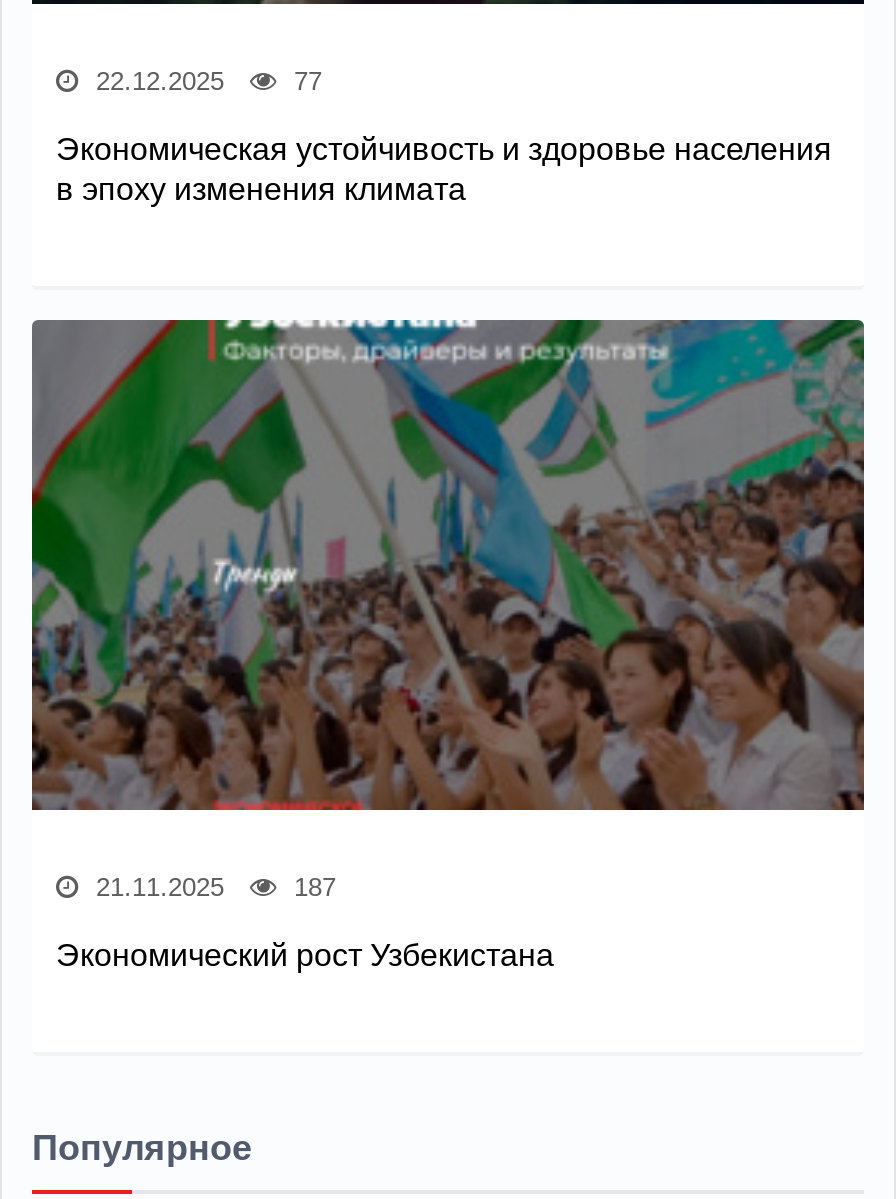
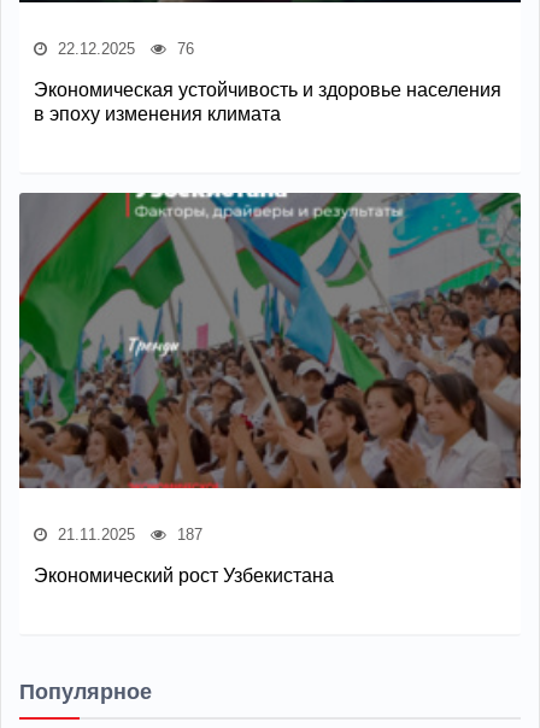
[286,66,322,96] 77 -> [172,40,194,58] 76

